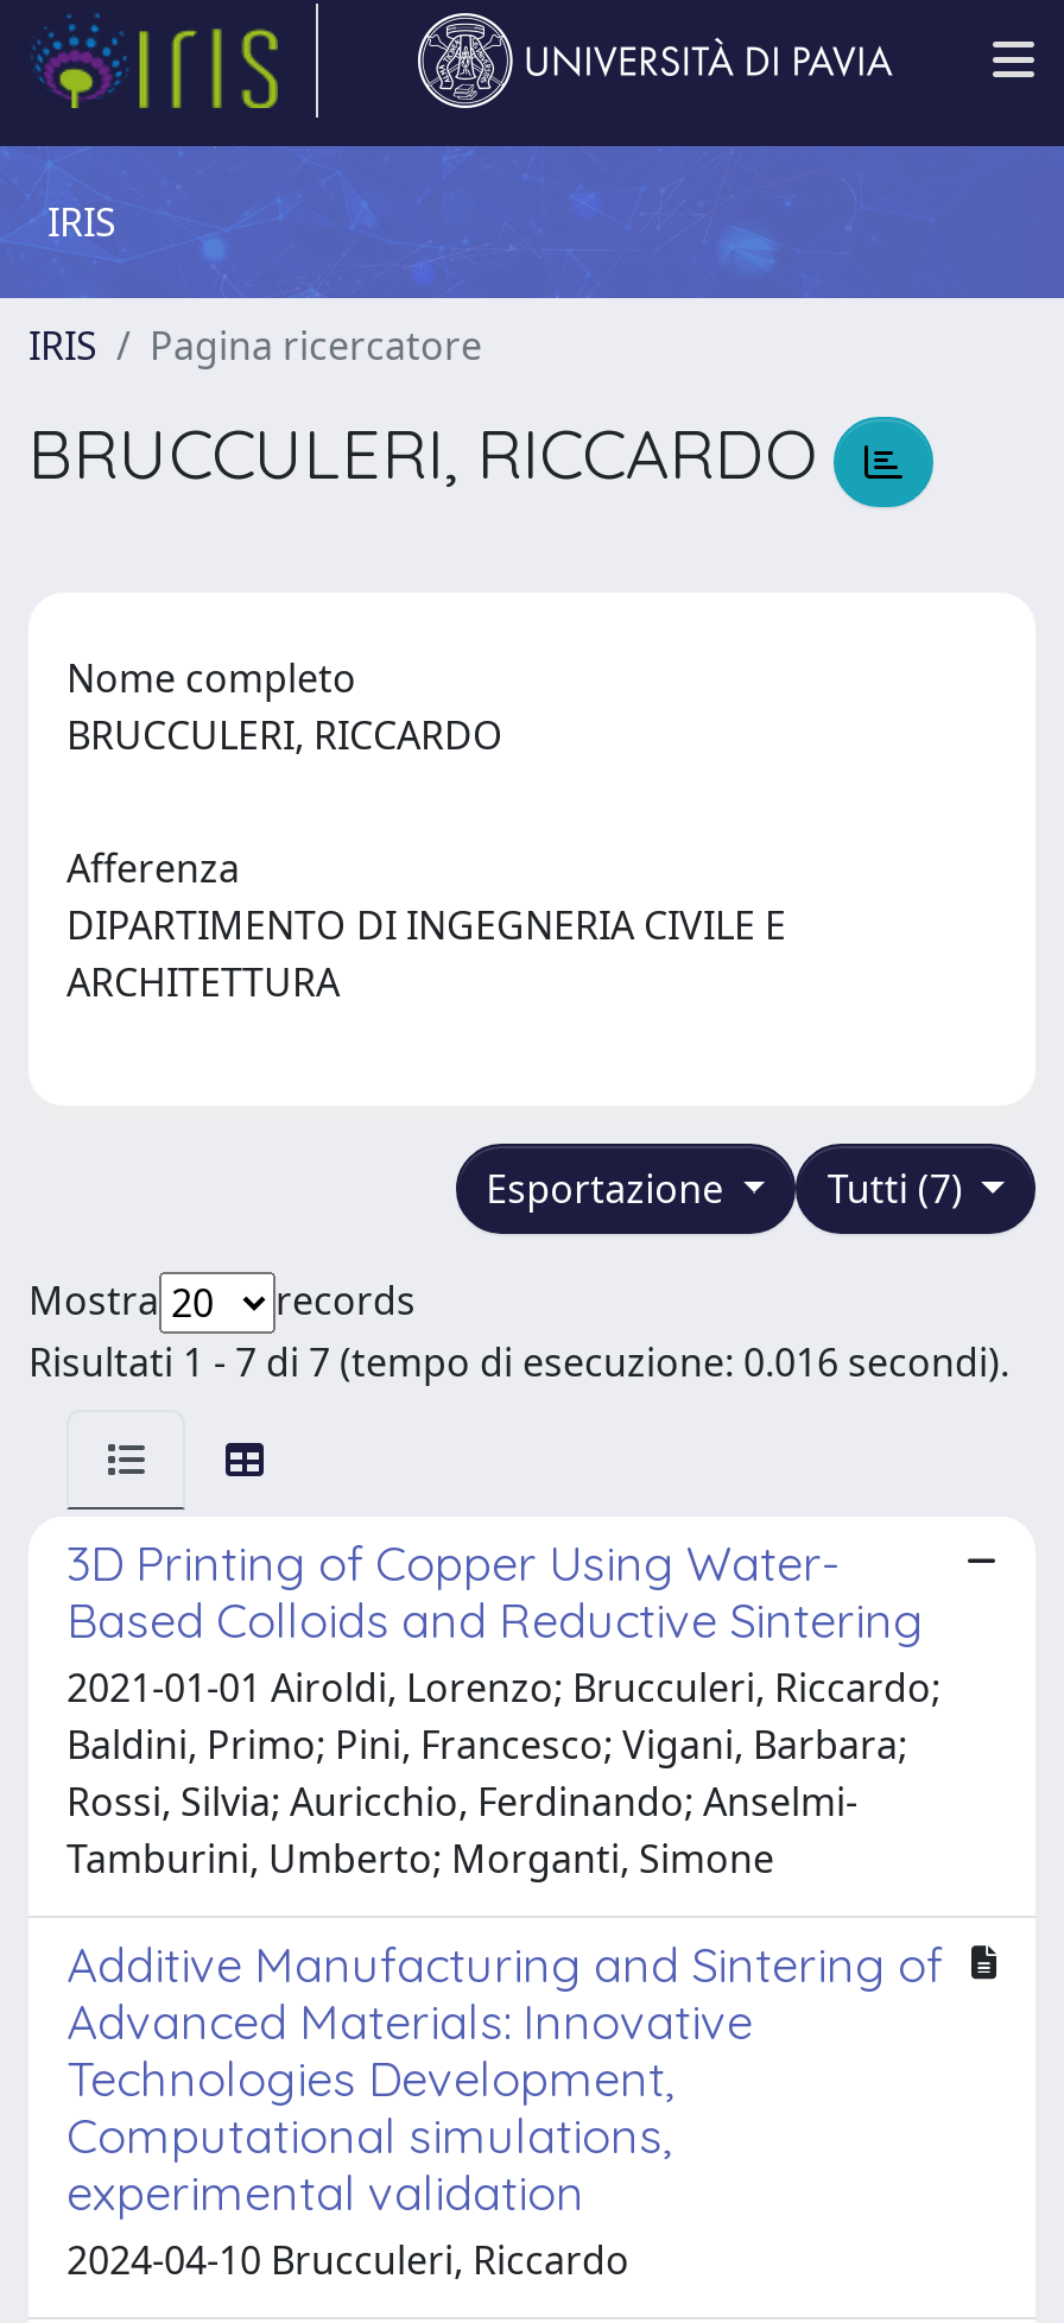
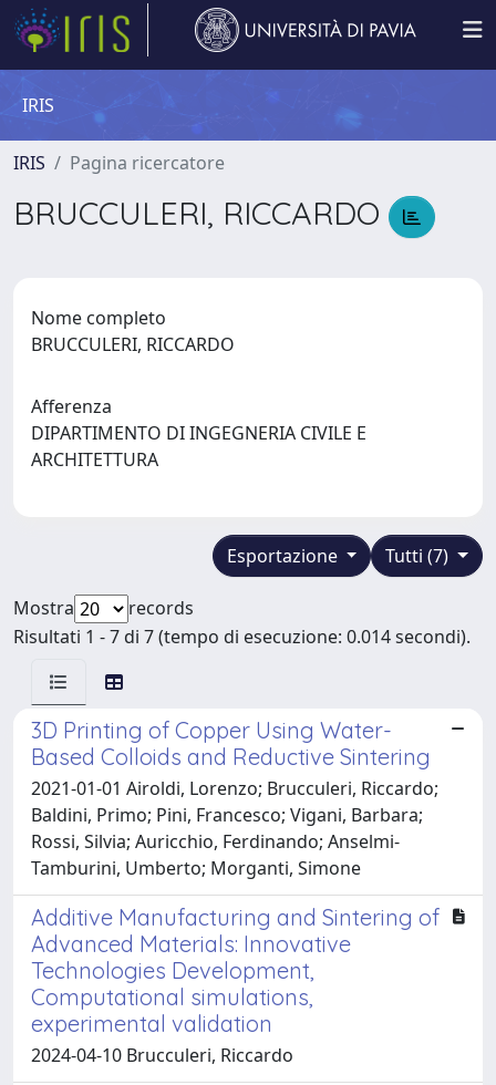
[28,1336,1009,1388] Risultati 1 - 7 di 7 (tempo di esecuzione: 0.016 secondi). -> [13,624,471,649] Risultati 1 - 7 di 7 (tempo di esecuzione: 0.014 secondi).

